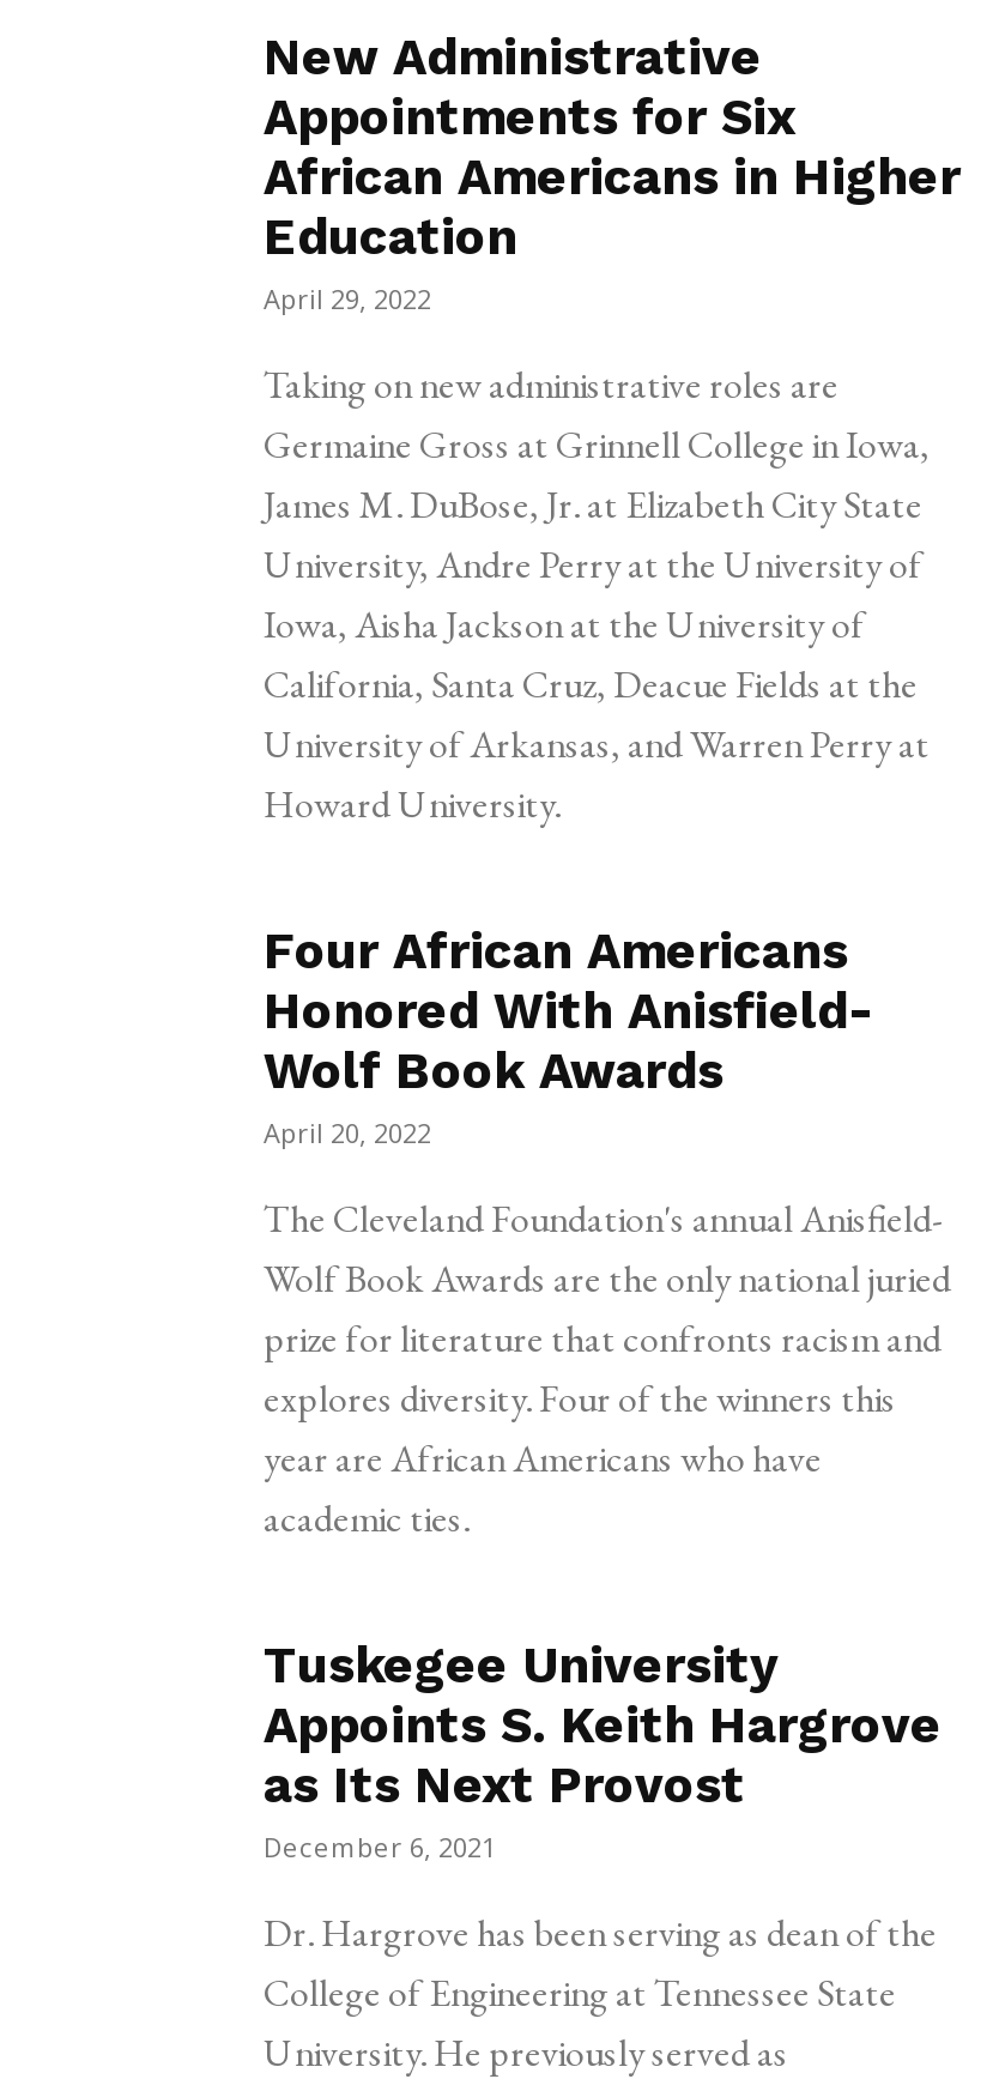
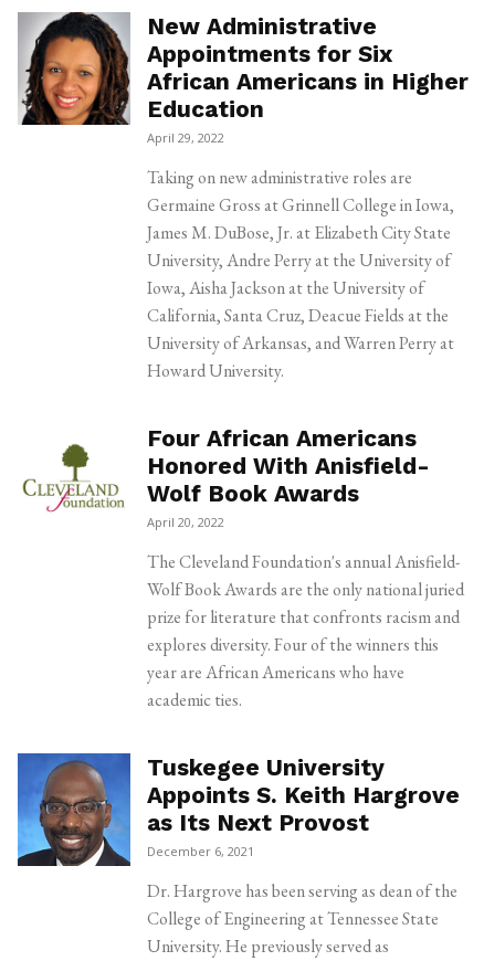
none -> [17,11,131,126] [image]
none -> [22,443,125,513] [image]
none -> [17,752,131,867] [image]

